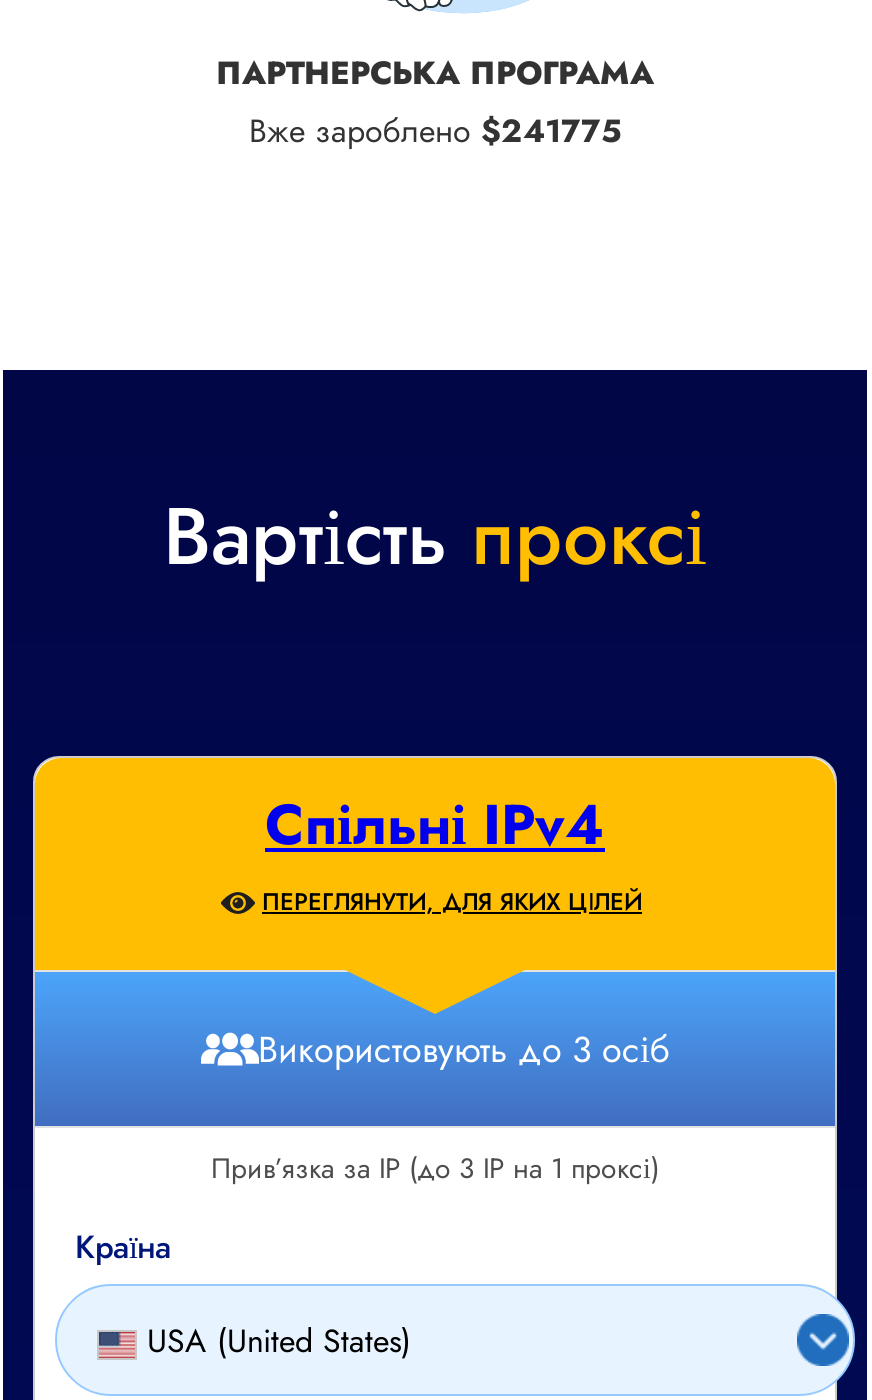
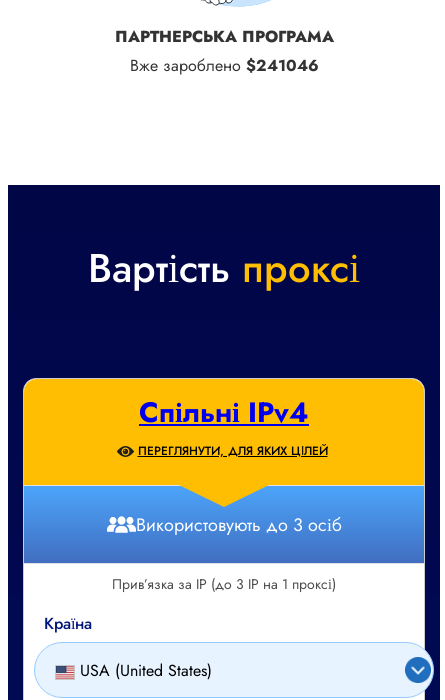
[249,108,621,154] Вже зароблено $241775 -> [129,54,318,77] Вже зароблено $241046

